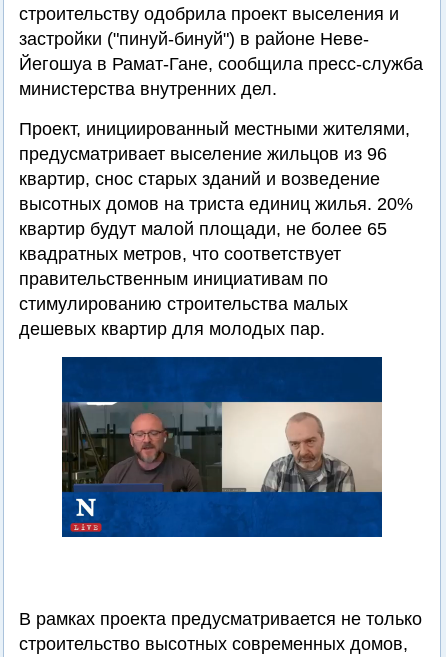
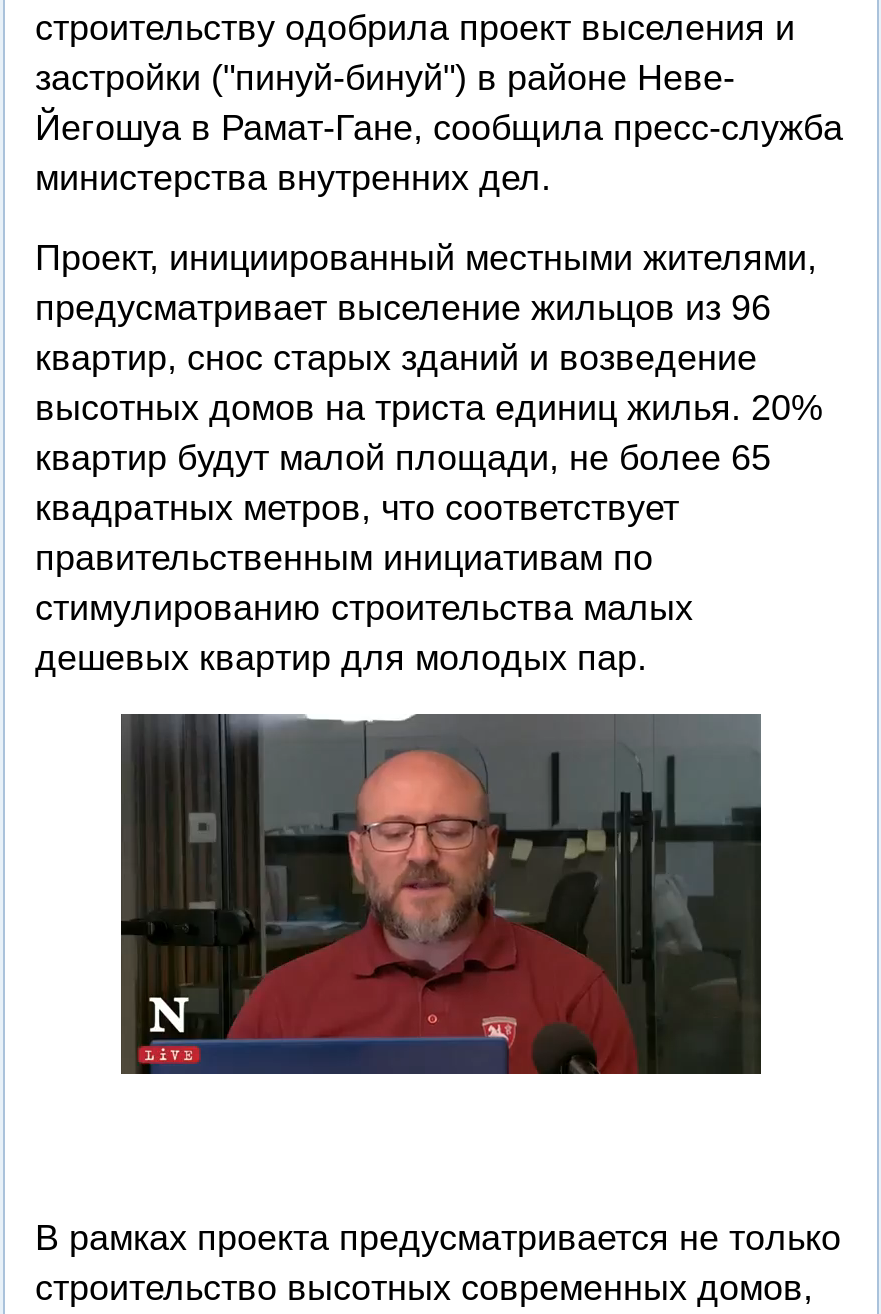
[62,356,383,538] [image] -> [121,712,763,1076] [image]

